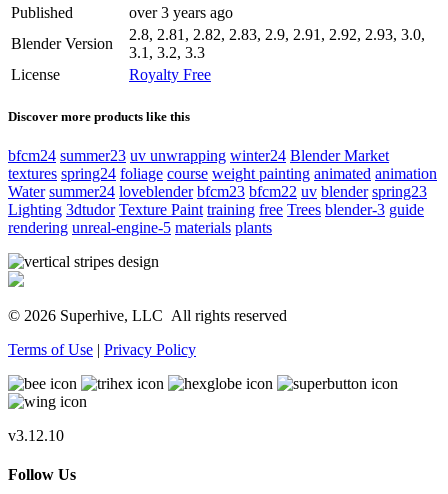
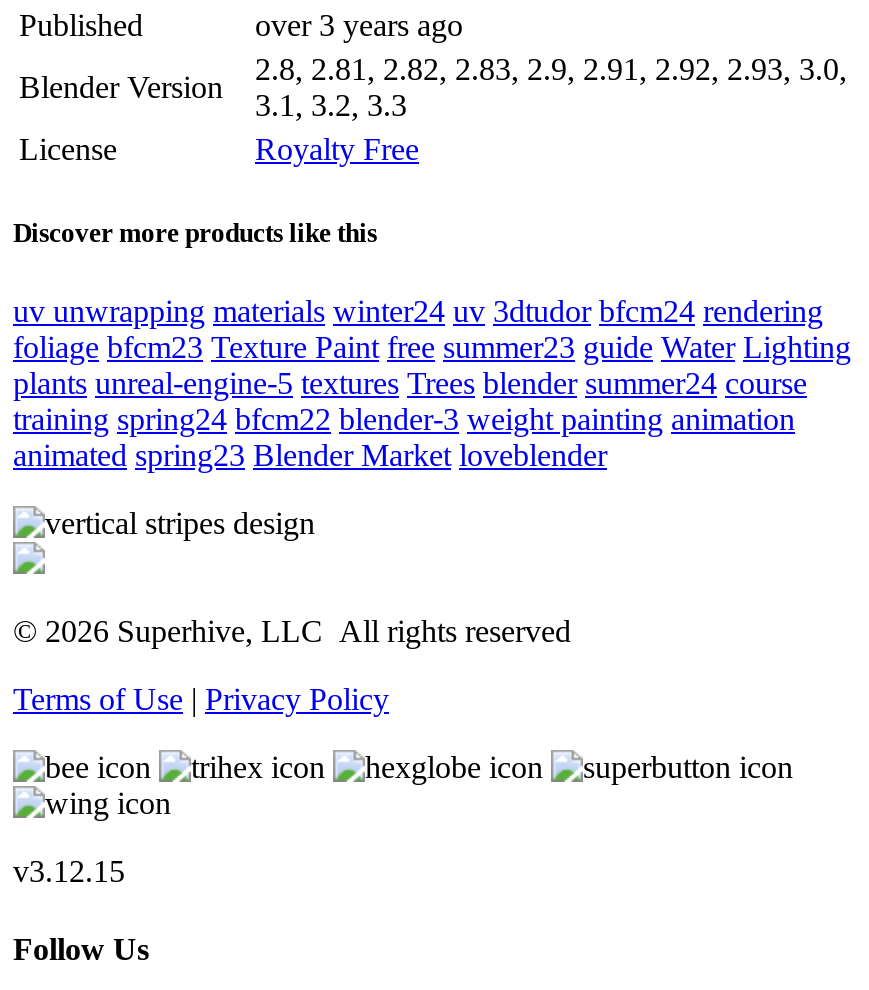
[8,147,437,236] bfcm24 summer23 uv unwrapping winter24 Blender Market | textures spring24 foliage course weight painting animated animation | Water summer24 loveblender bfcm23 bfcm22 uv blender spring23 | Lighting 3dtudor Texture Paint training free Trees blender-3 guide | rendering unreal-engine-5 materials plants -> [13,294,851,472] uv unwrapping materials winter24 uv 3dtudor bfcm24 rendering | foliage bfcm23 Texture Paint free summer23 guide Water Lighting | plants unreal-engine-5 textures Trees blender summer24 course | training spring24 bfcm22 blender-3 weight painting animation | animated spring23 Blender Market loveblender
[8,427,64,444] v3.12.10 -> [13,854,125,888] v3.12.15

